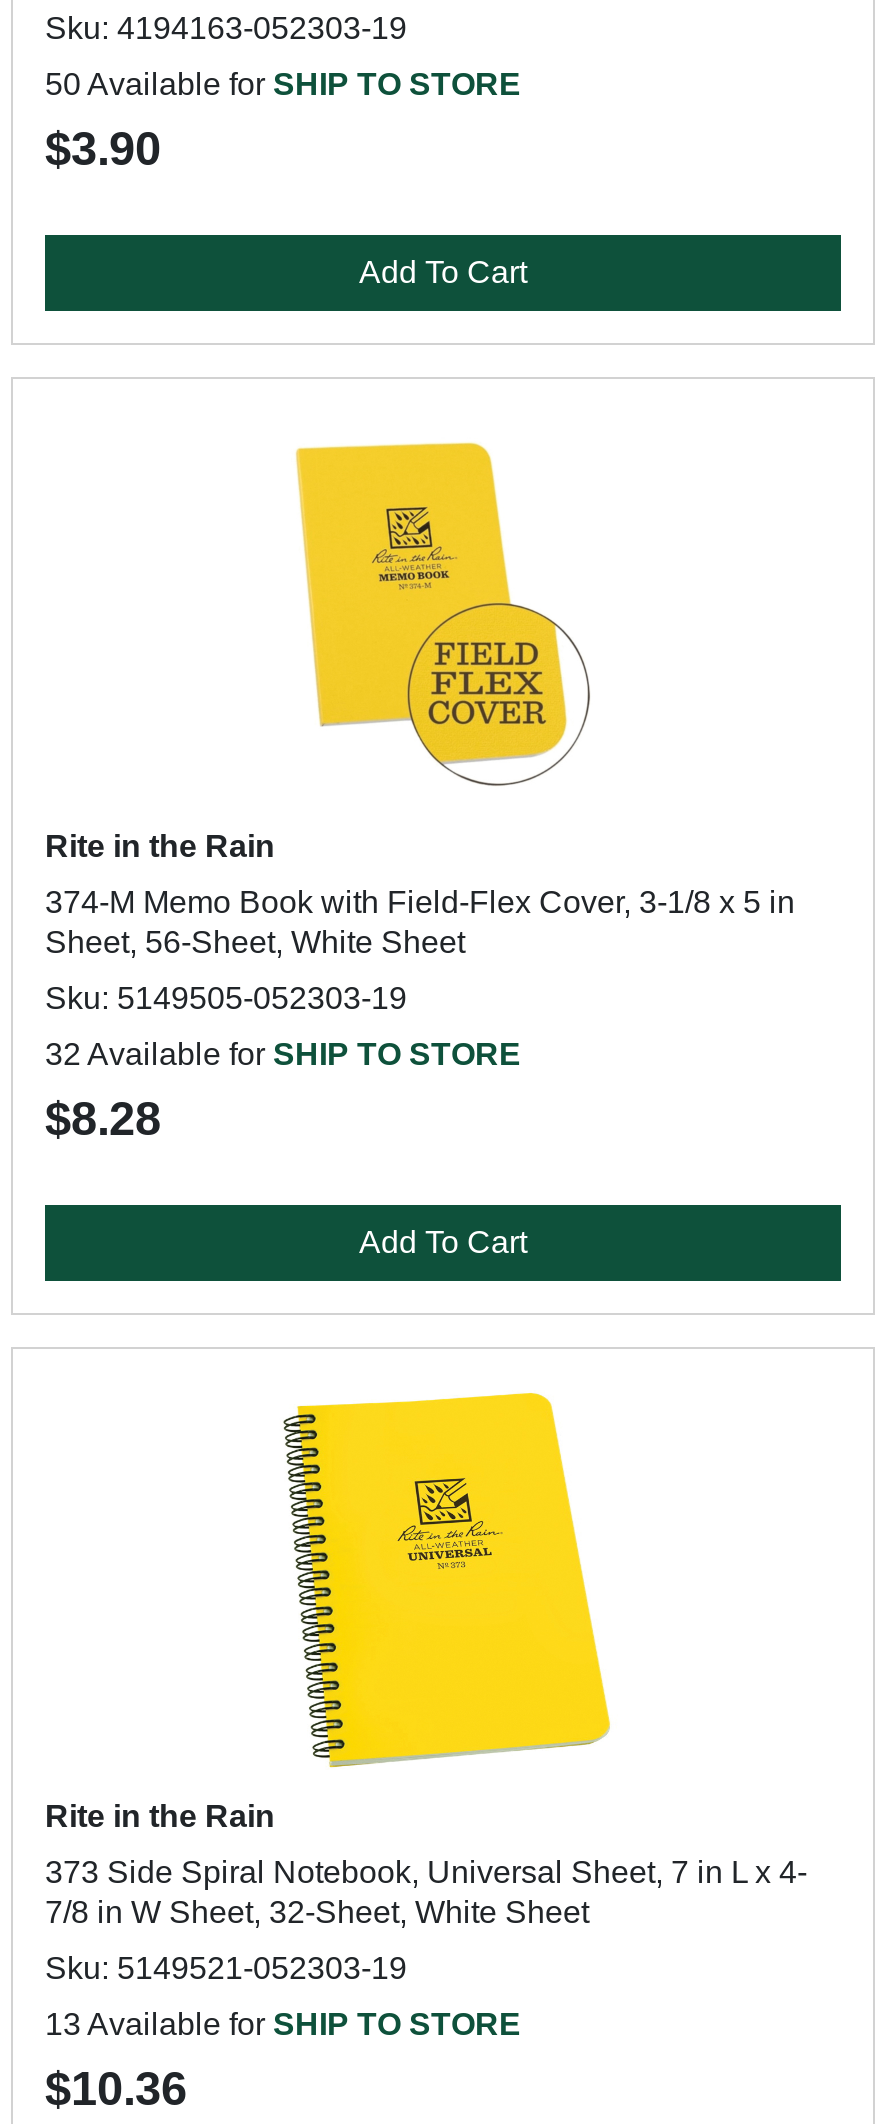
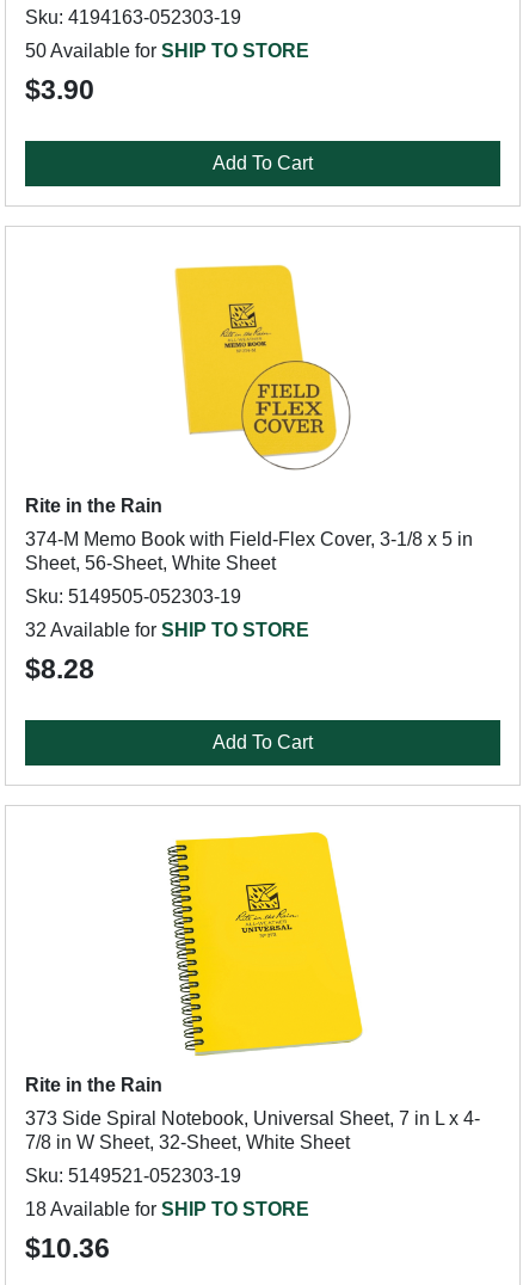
[45,2007,521,2041] 13 Available for SHIP TO STORE -> [25,1199,309,1219] 18 Available for SHIP TO STORE

